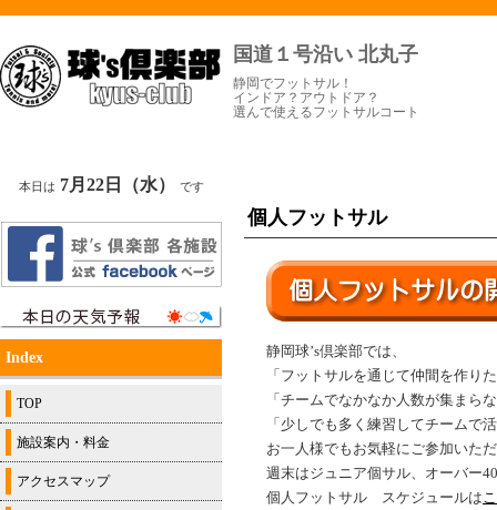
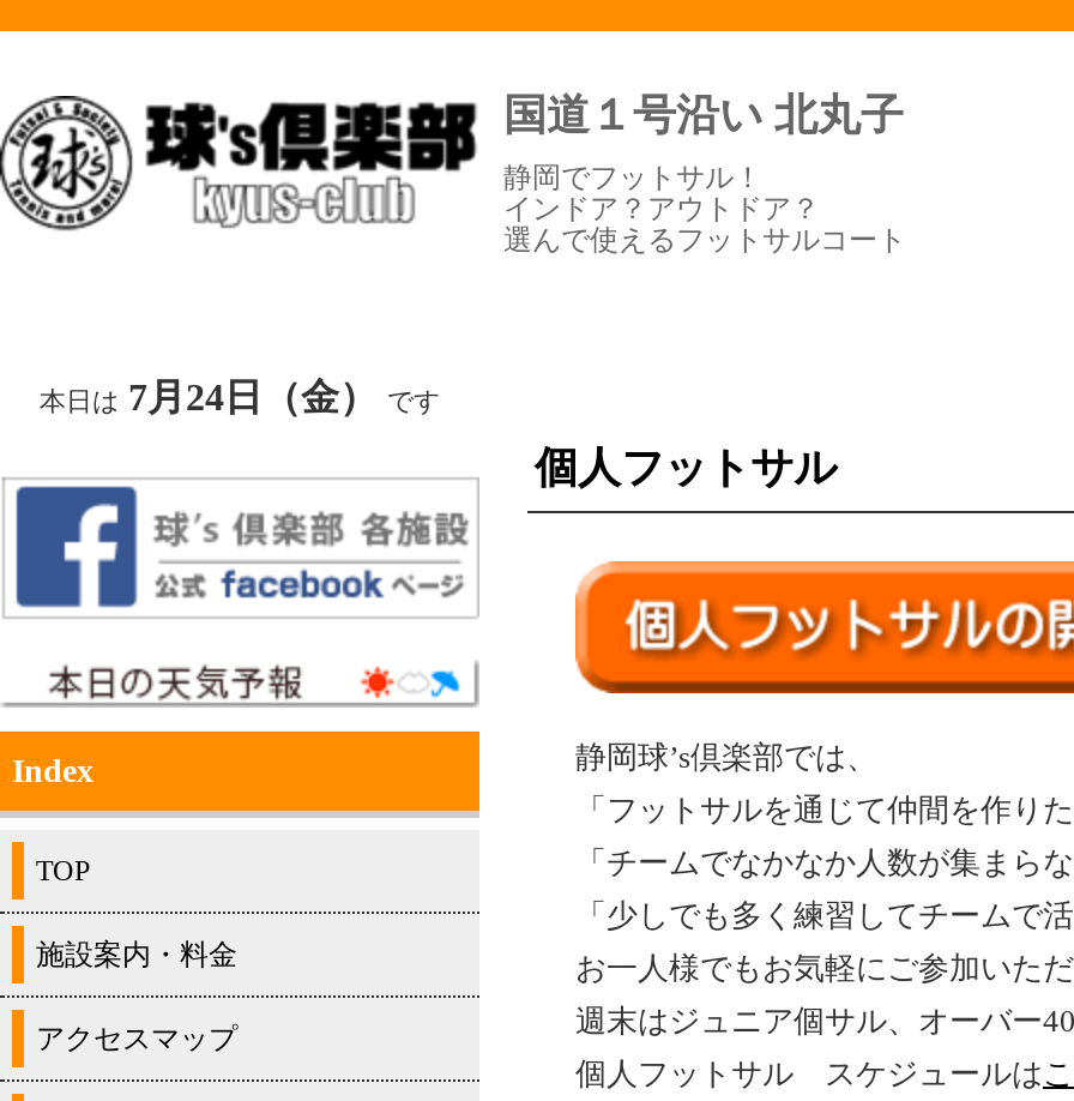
[18,175,204,194] 本日は 7月22日（水）です -> [40,376,440,417] 本日は 7月24日（金）です

